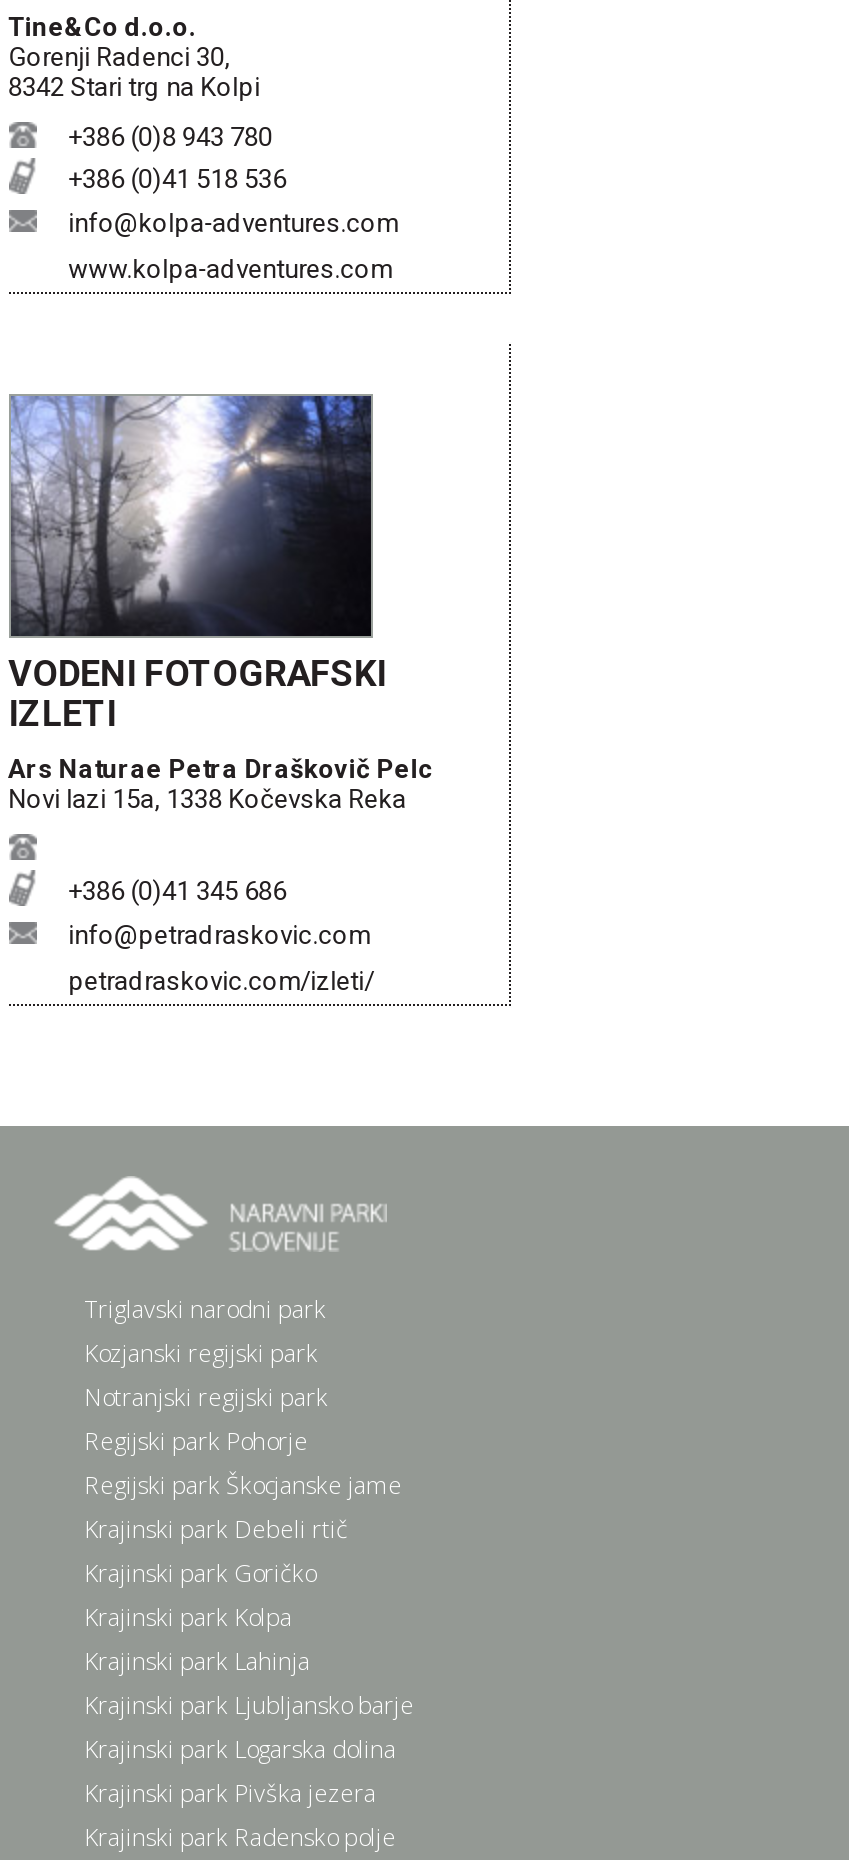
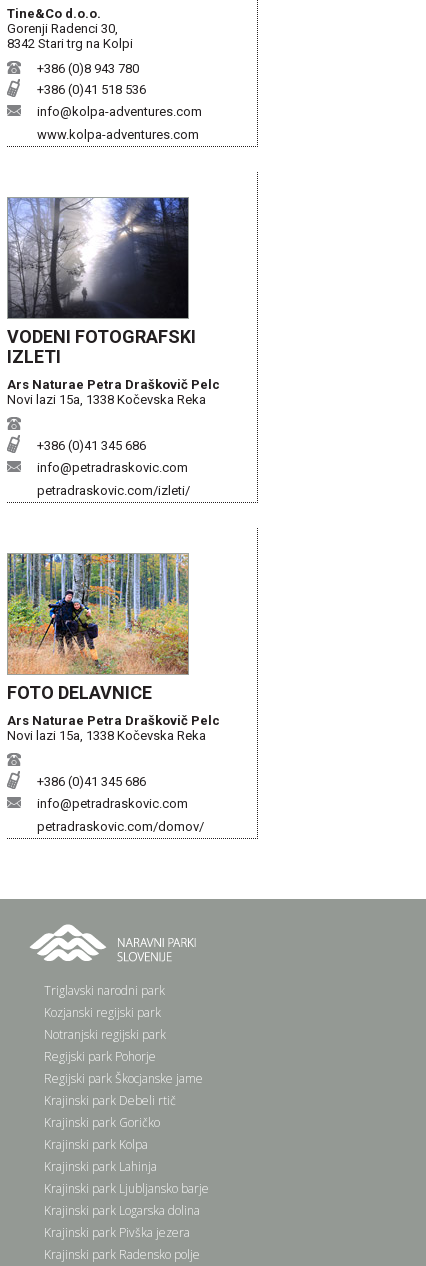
none -> [6,552,220,834] [image] | FOTO DELAVNICE | Ars Naturae Petra Draškovič Pelc | Novi lazi 15a, 1338 Kočevska Reka | +386 (0)41 345 686 | info@petradraskovic.com | petradraskovic.com/domov/

